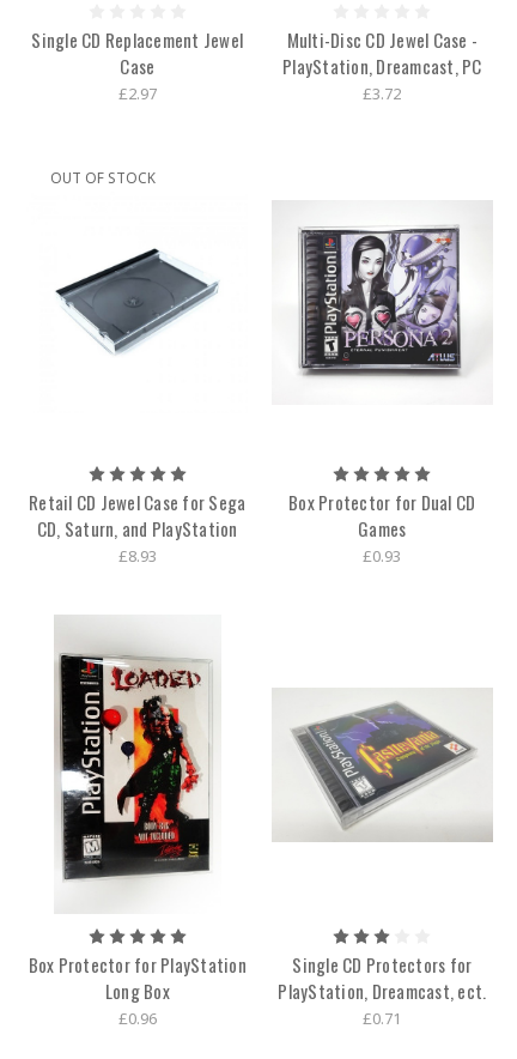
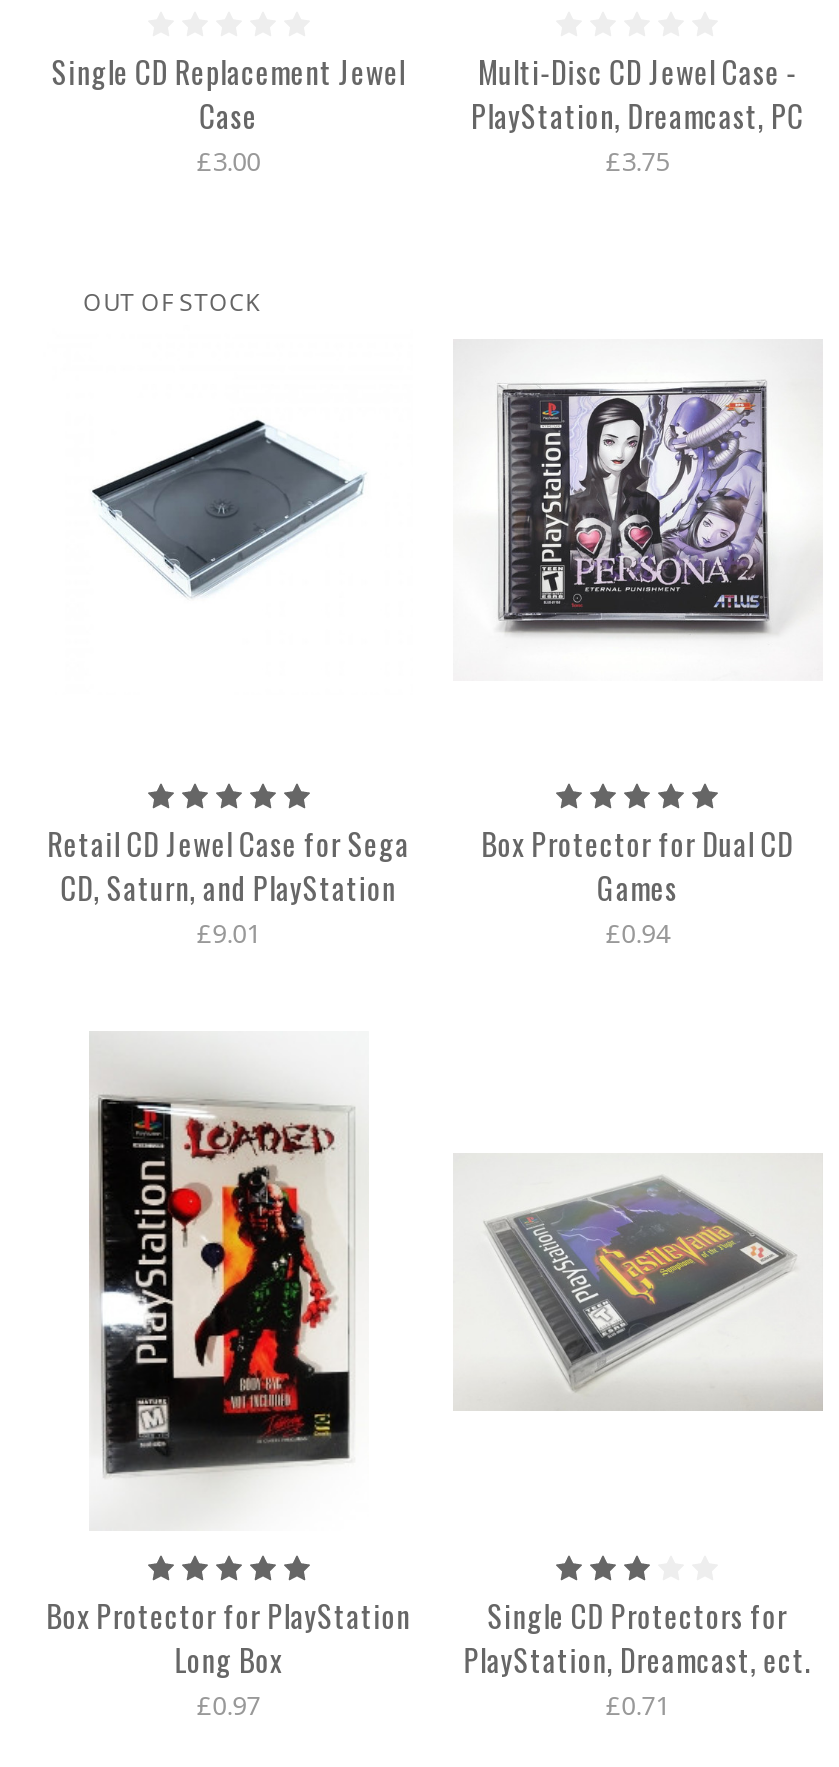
[118,83,157,105] £2.97 -> [197,144,261,180] £3.00
[363,83,401,105] £3.72 -> [605,144,669,180] £3.75
[118,546,157,567] £8.93 -> [197,916,261,952] £9.01
[363,546,401,567] £0.93 -> [605,916,669,952] £0.94
[118,1008,157,1030] £0.96 -> [197,1688,261,1724] £0.97

